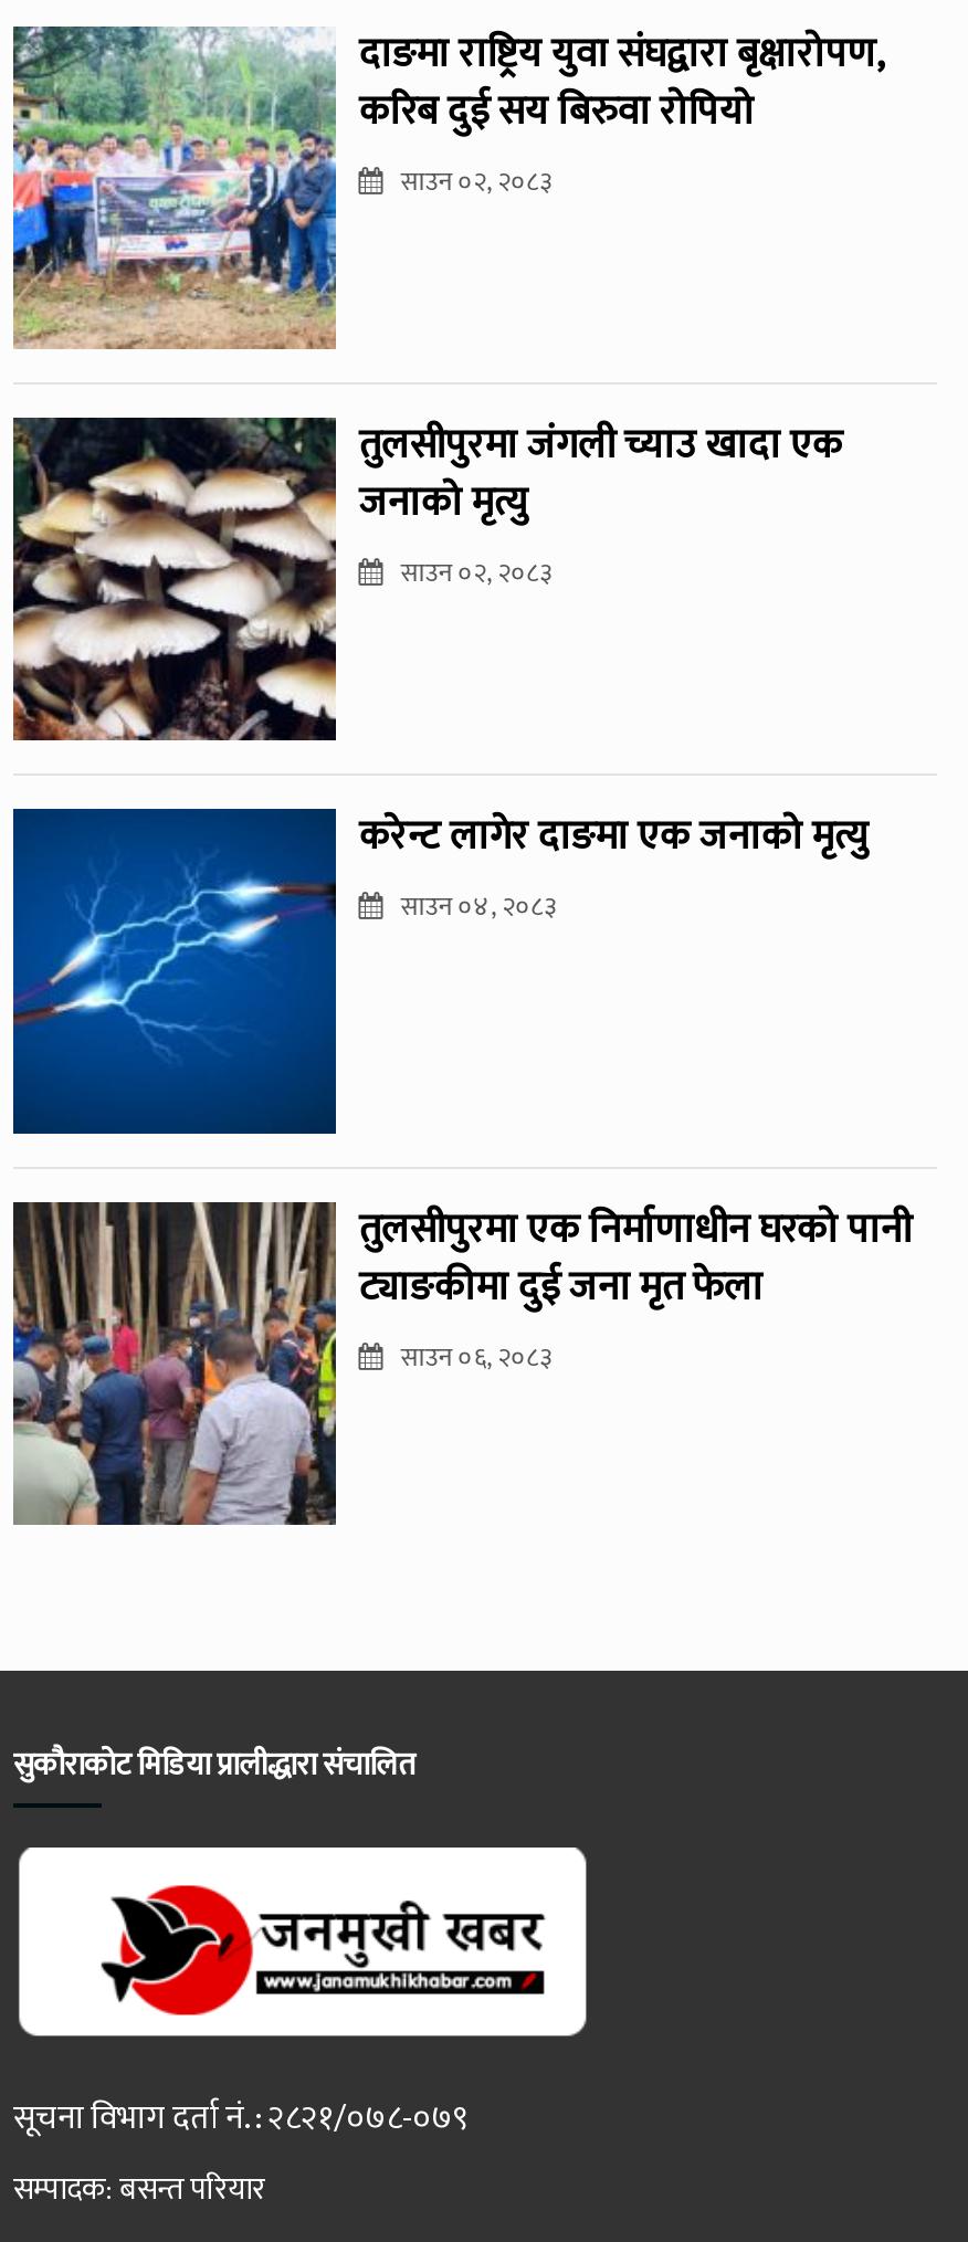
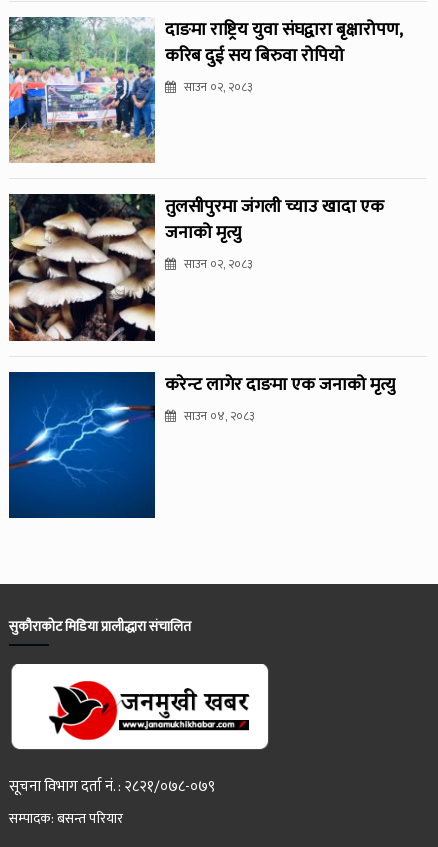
[11,1196,911,1526] [image] | तुलसीपुरमा एक निर्माणाधीन घरको पानी | ट्याङकीमा दुई जना मृत फेला | साउन ०६, २०८३ -> none

